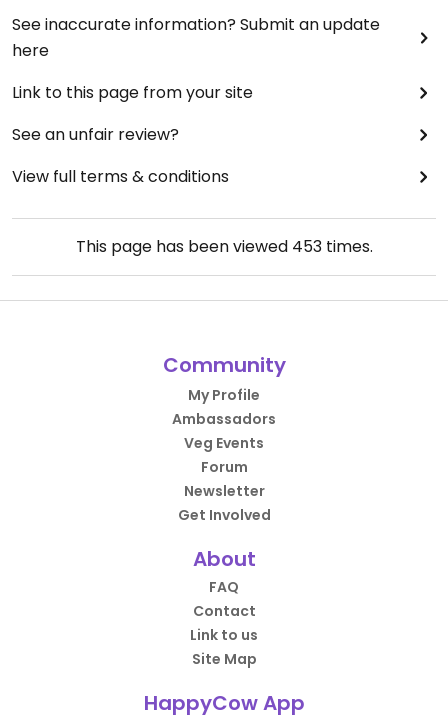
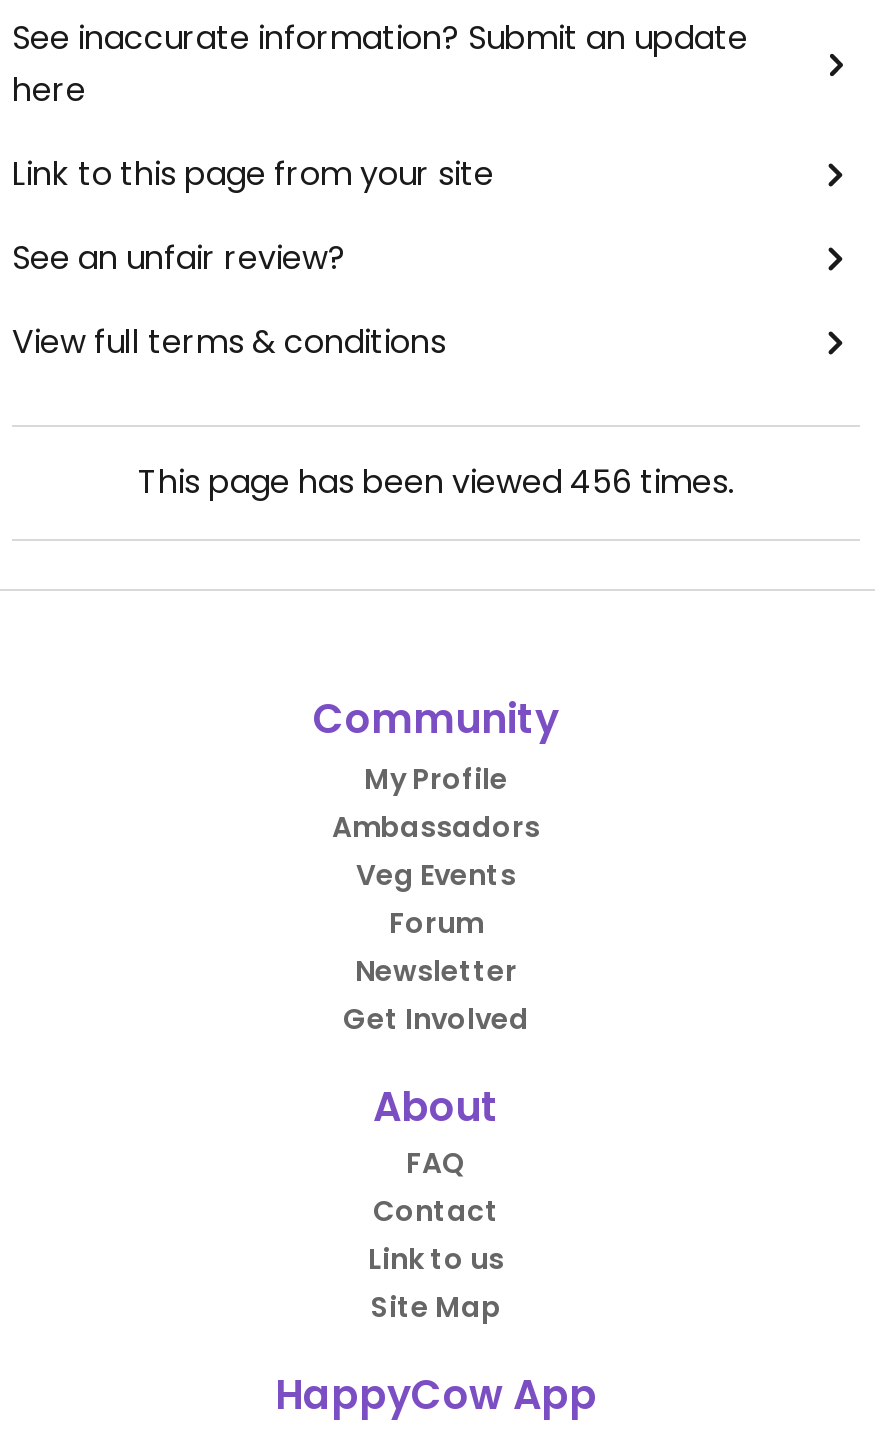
[75,235,372,258] This page has been viewed 453 times. -> [138,459,734,505] This page has been viewed 456 times.

